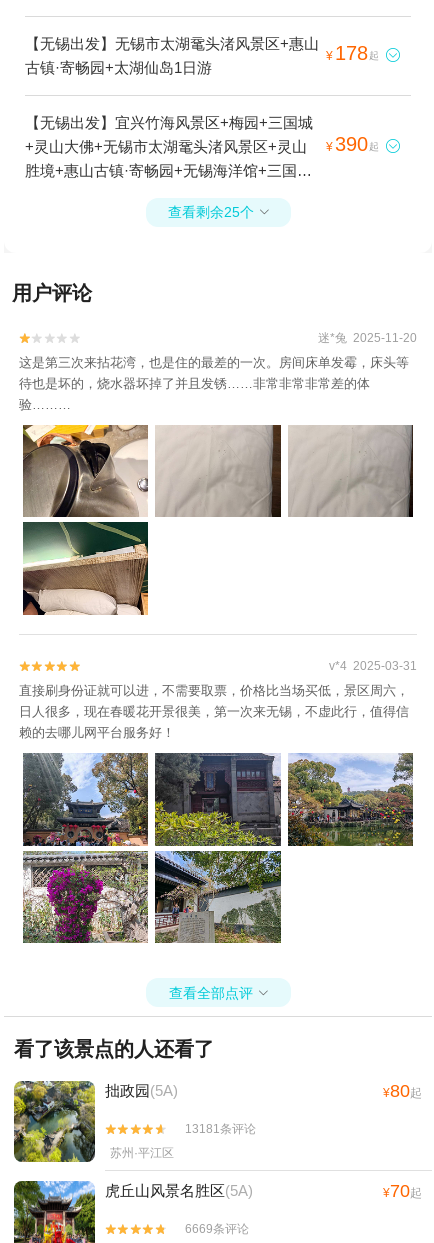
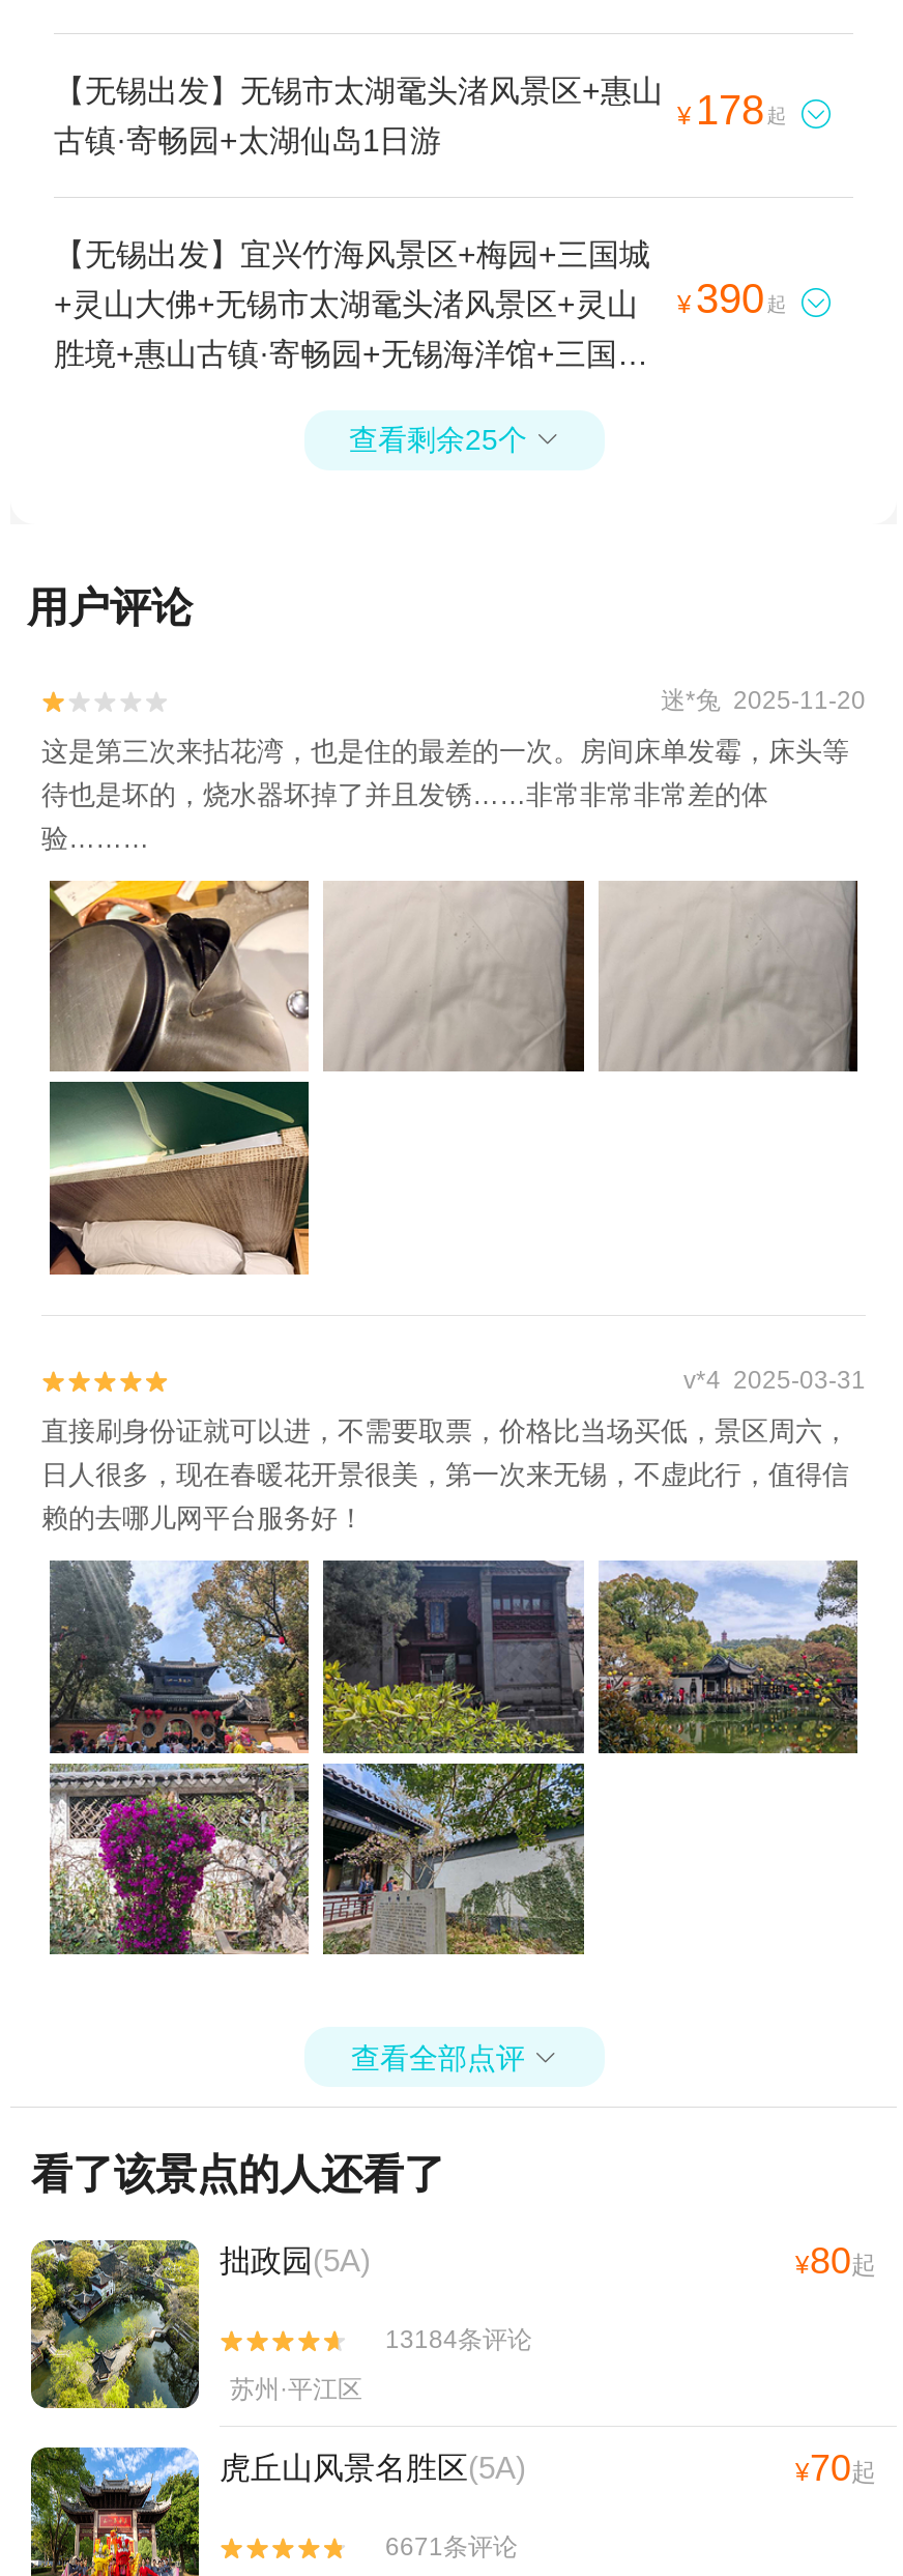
[185,1122,256,1136] 13181条评论 -> [385,2326,532,2355] 13184条评论
[185,1222,249,1236] 6669条评论 -> [385,2533,518,2562] 6671条评论

